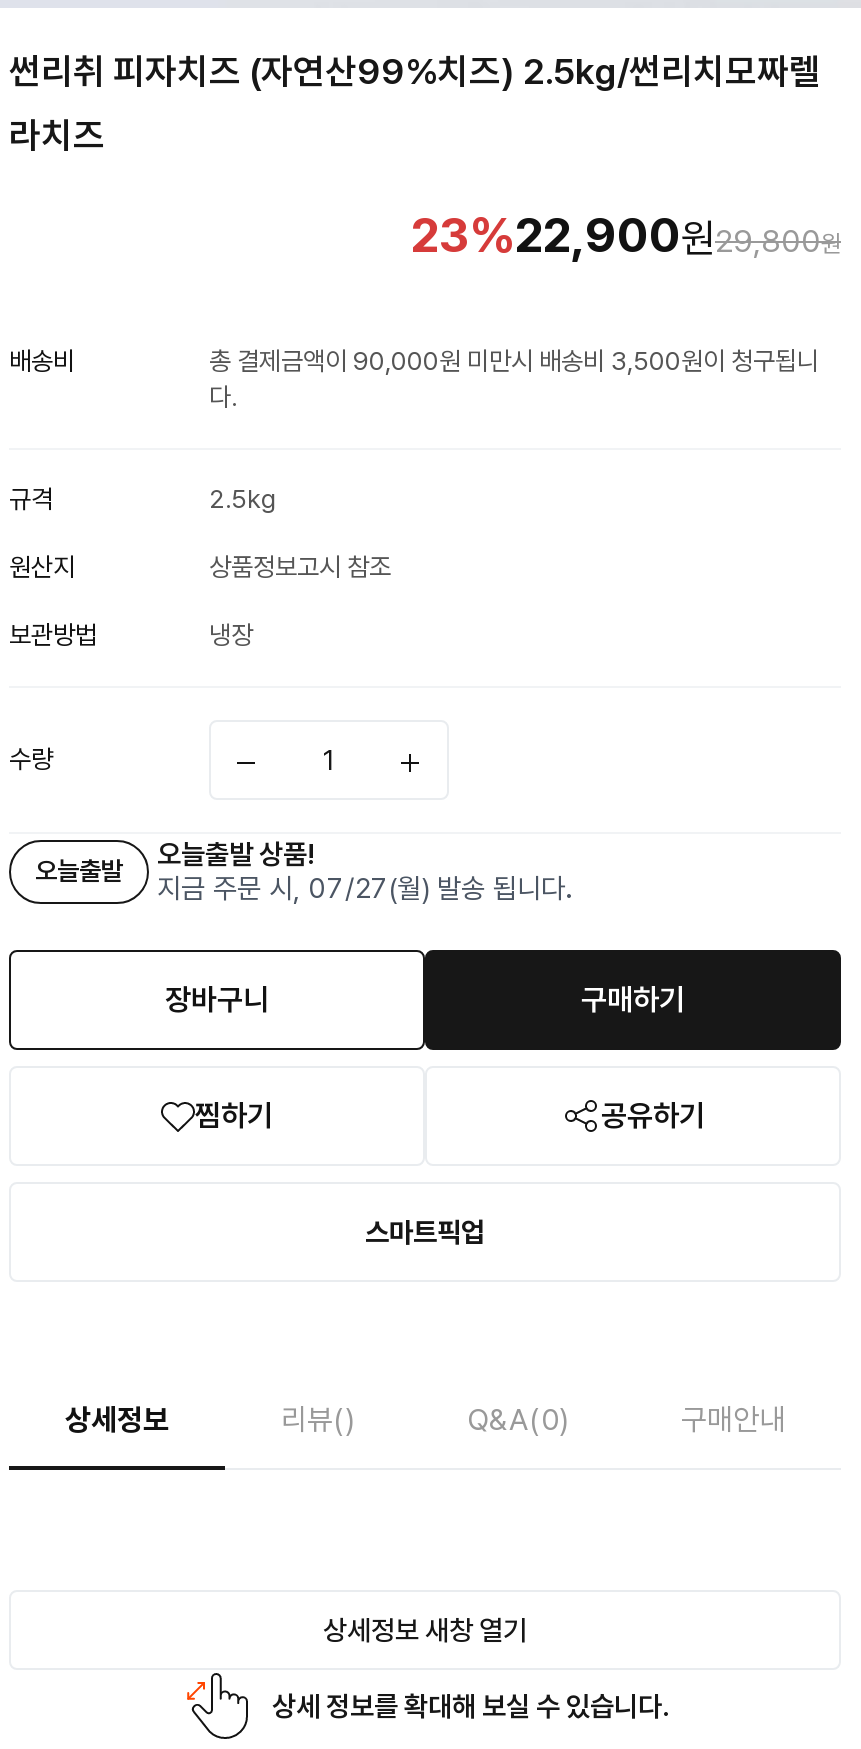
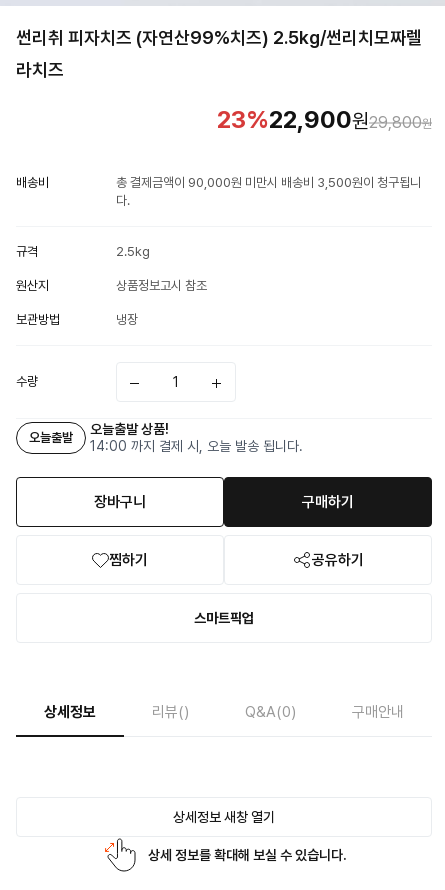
[157,872,573,904] 지금 주문 시, 07/27(월) 발송 됩니다. -> [90,438,303,454] 14:00 까지 결제 시, 오늘 발송 됩니다.

